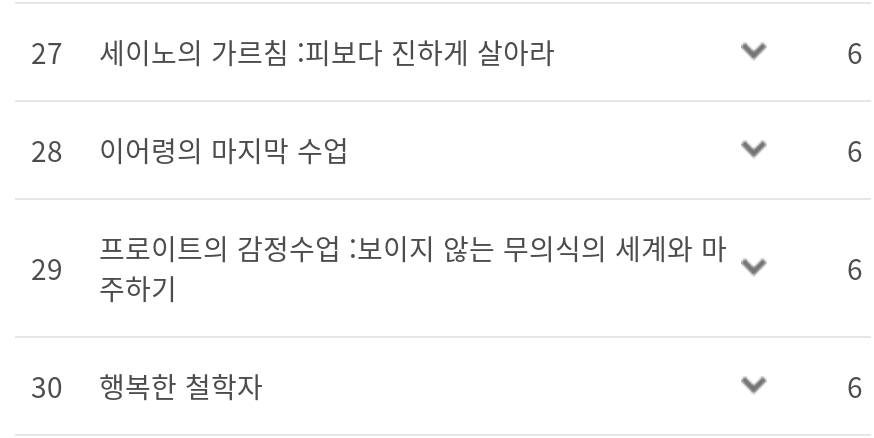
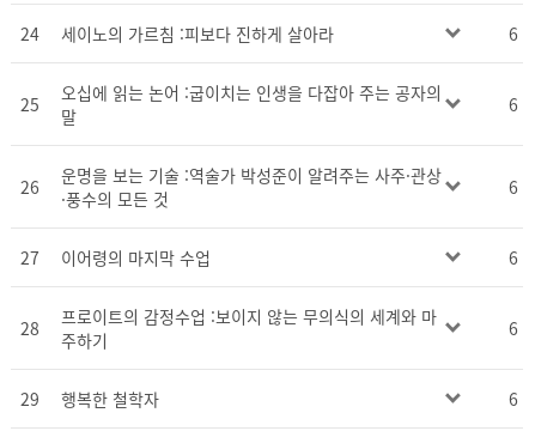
[31,32,555,72] 27 세이노의 가르침 :피보다 진하게 살아라 -> [20,22,334,45] 24 세이노의 가르침 :피보다 진하게 살아라
[31,130,63,170] 28 -> [20,80,518,269] 25 | 오십에 읽는 논어 :굽이치는 인생을 다잡아 주는 공자의 | 말 | 6 | 26 | 운명을 보는 기술 :역술가 박성준이 알려주는 사주·관상 | ·풍수의 모든 것 | 6 | 27
[31,228,727,308] 29 프로이트의 감정수업 :보이지 않는 무의식의 세계와 마 주하기 -> [20,304,437,352] 28 프로이트의 감정수업 :보이지 않는 무의식의 세계와 마 주하기
[31,366,263,406] 30 행복한 철학자 -> [20,387,159,411] 29 행복한 철학자

